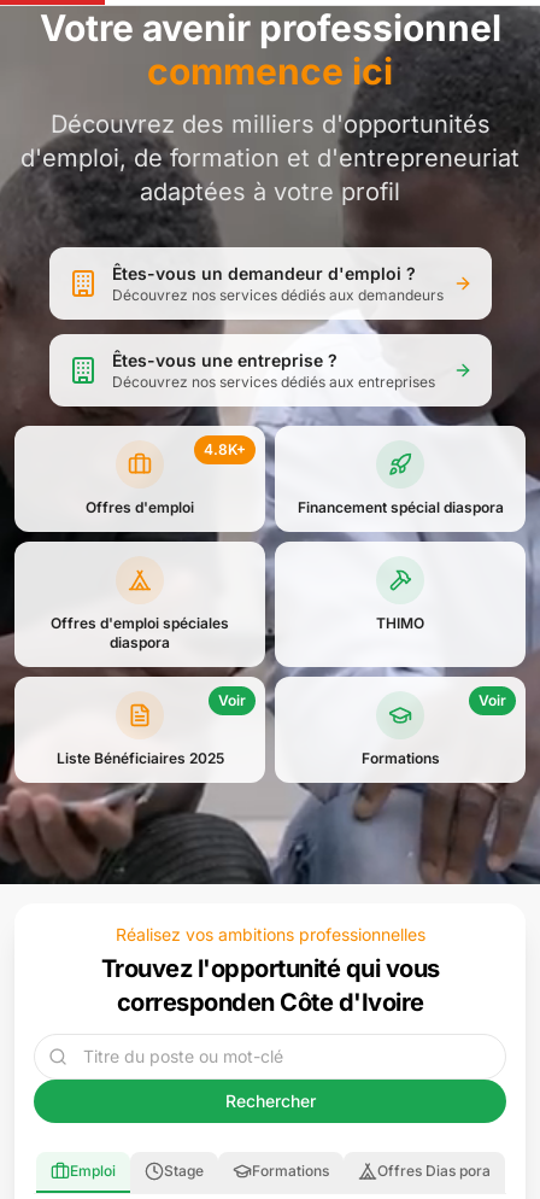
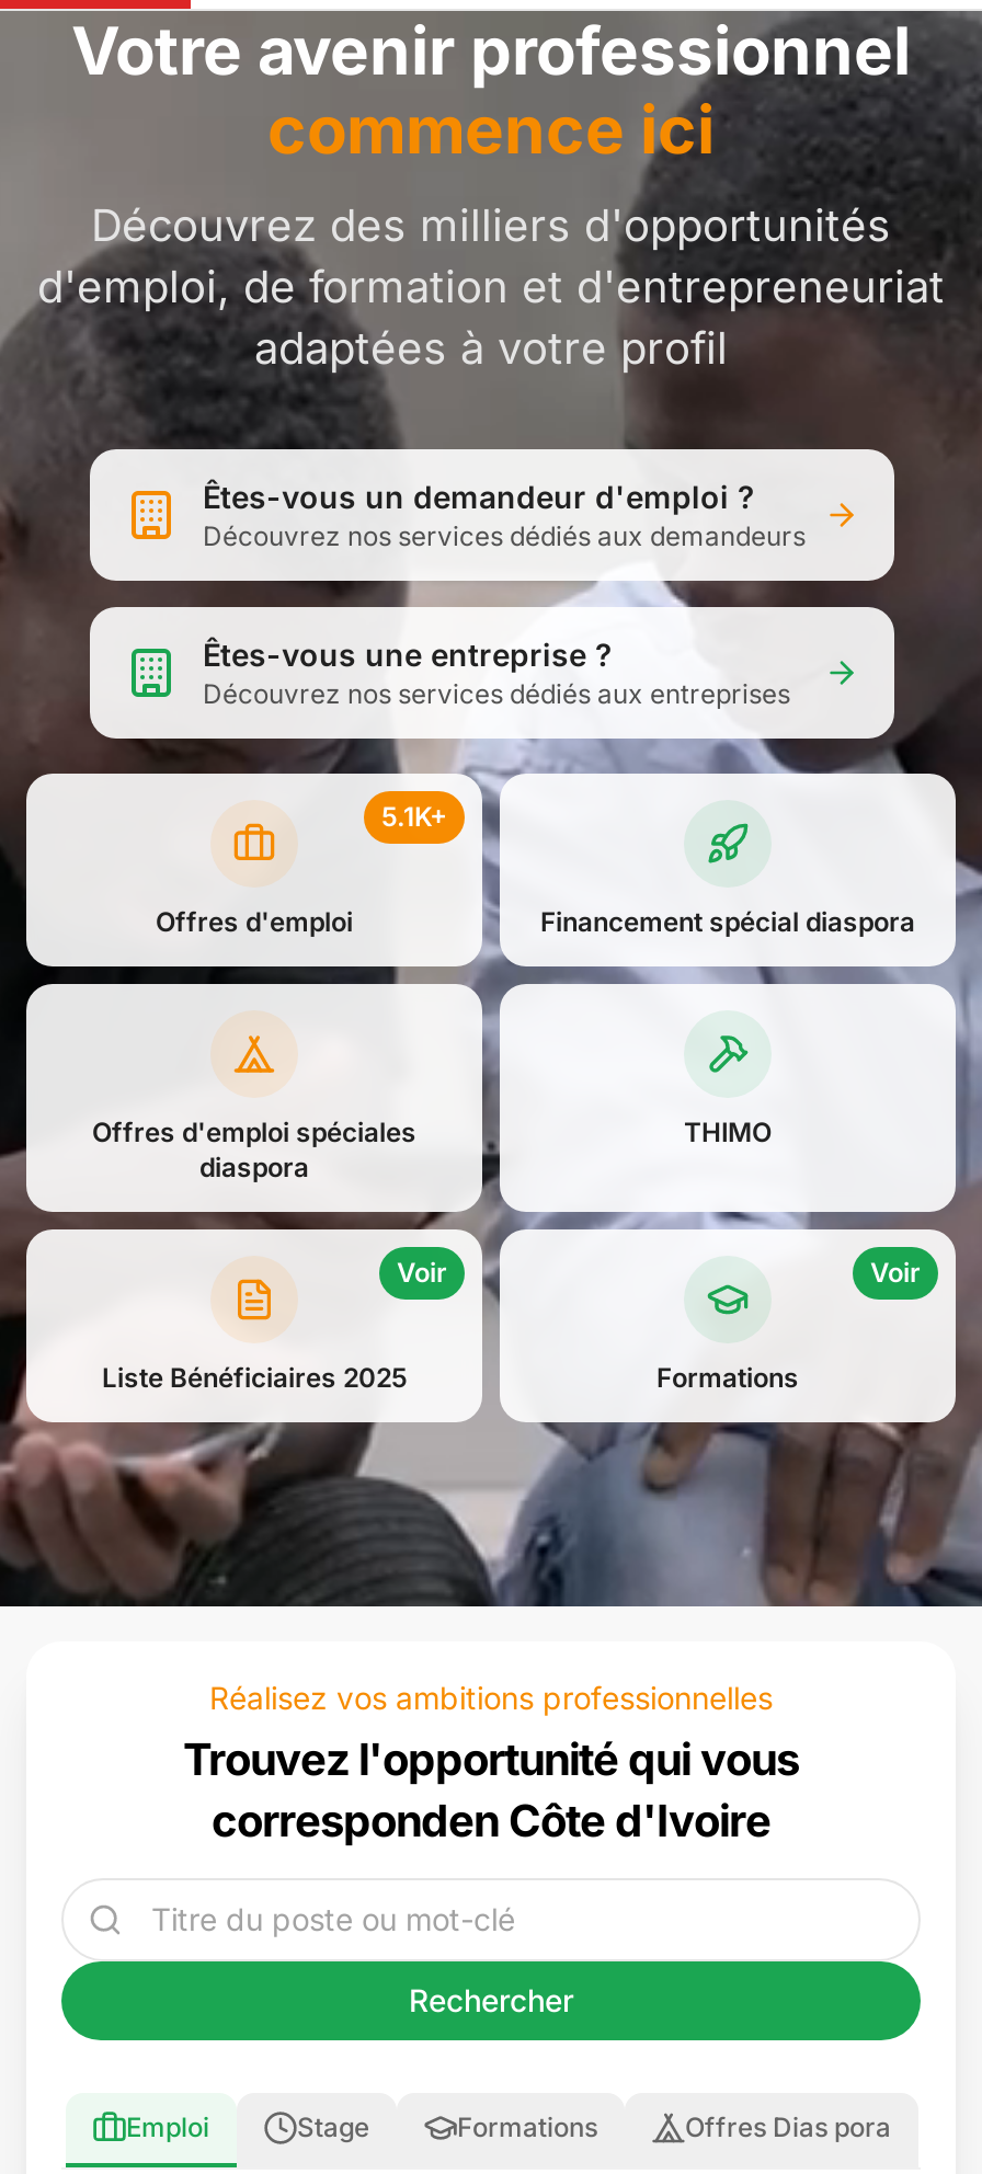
[204,440,246,458] 4.8K+ -> [381,800,447,833] 5.1K+

